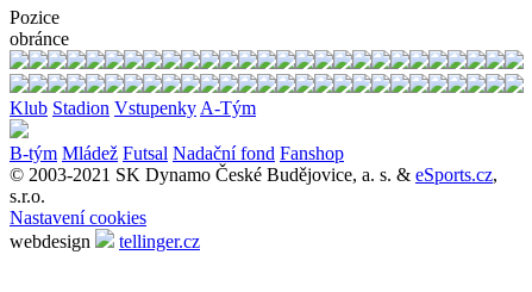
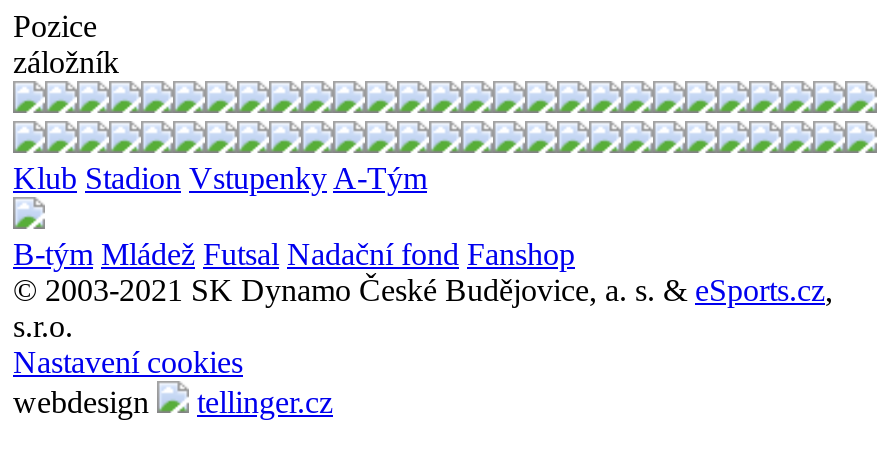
[10,29,69,49] obránce -> [13,45,119,79] záložník

